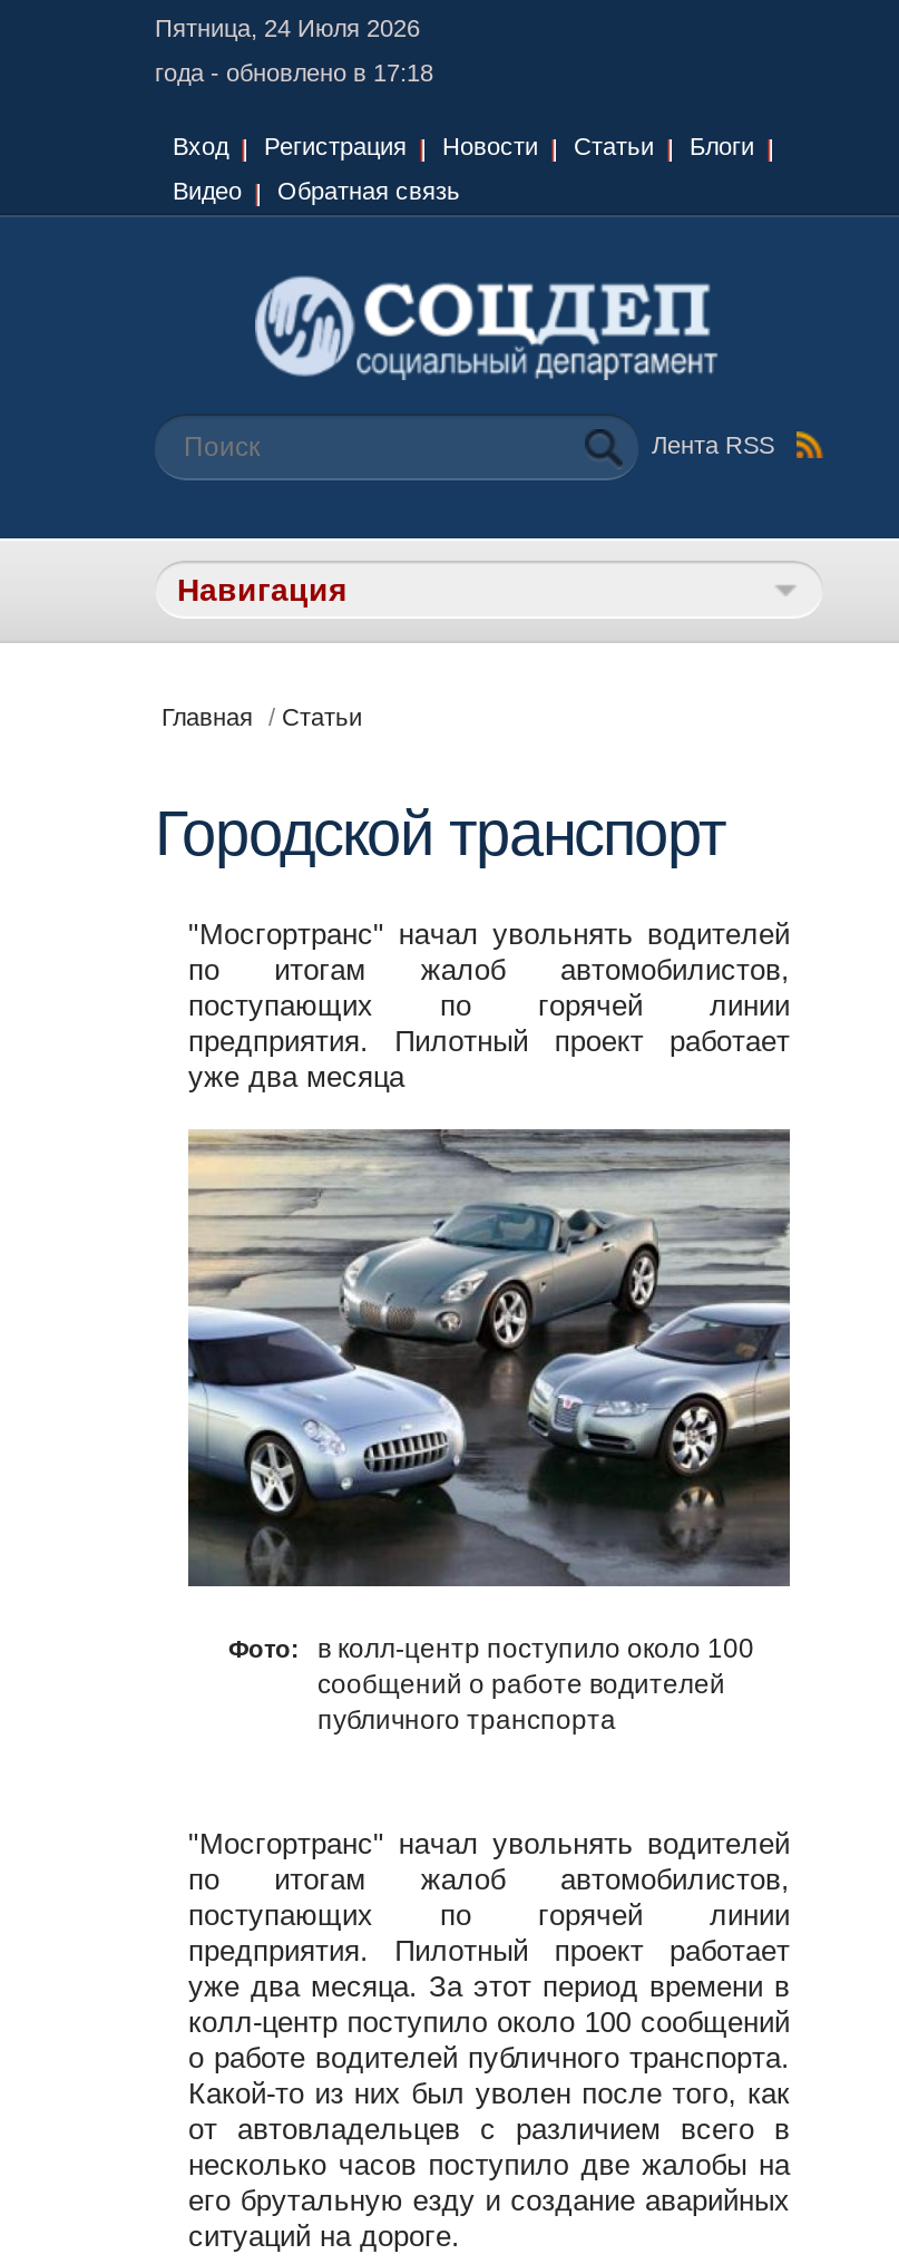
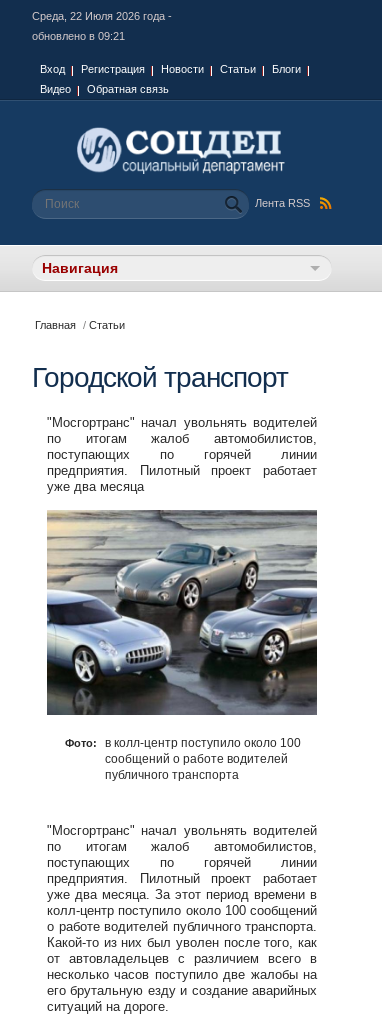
[155,14,420,41] Пятница, 24 Июля 2026 -> [32,10,172,22] Среда, 22 Июля 2026 года -
[155,59,433,86] года - обновлено в 17:18 -> [32,30,125,42] обновлено в 09:21

